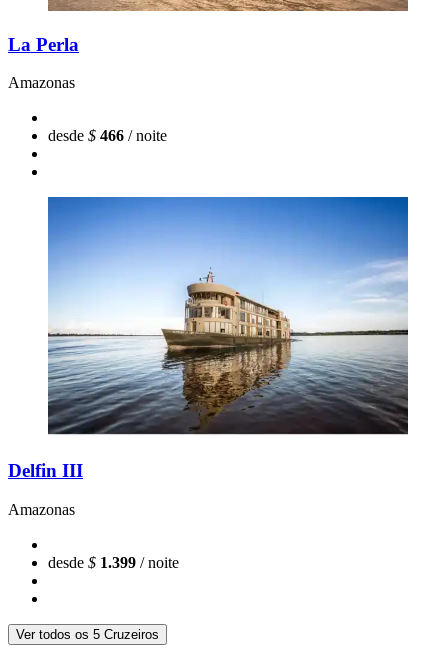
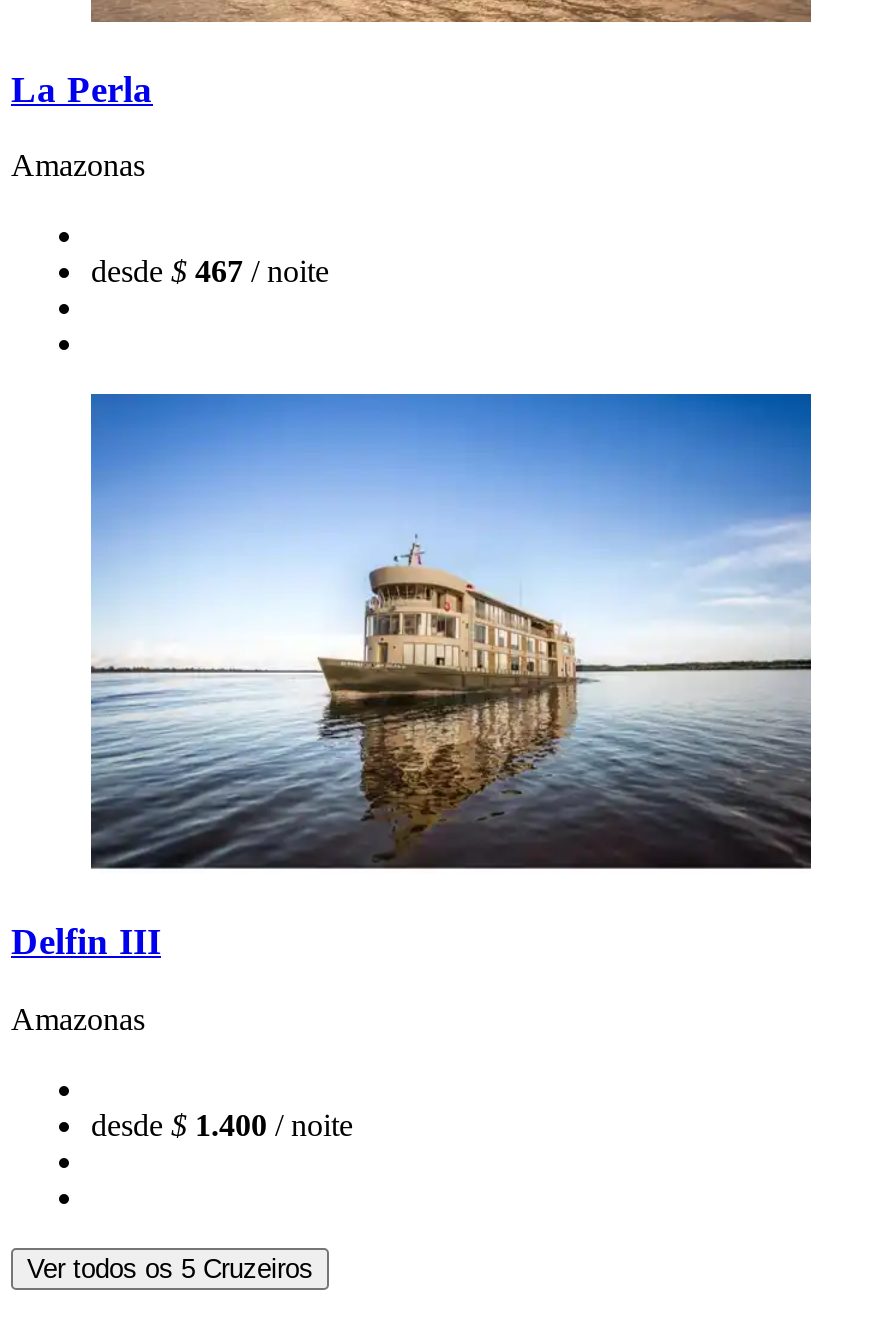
[48,127,167,144] desde $ 466 / noite -> [91,255,329,289] desde $ 467 / noite
[48,554,179,571] desde $ 1.399 / noite -> [91,1108,353,1142] desde $ 1.400 / noite

